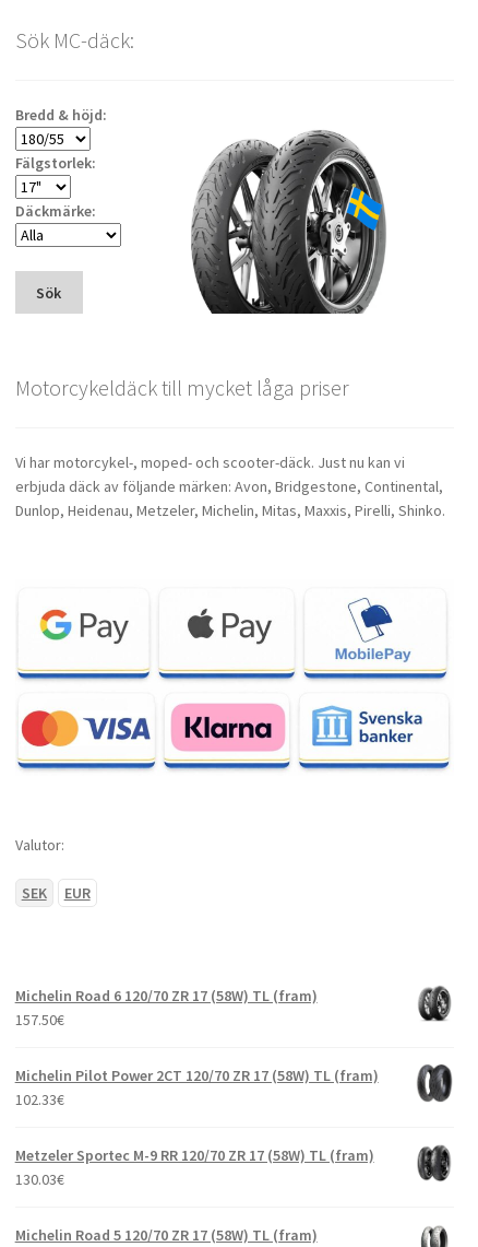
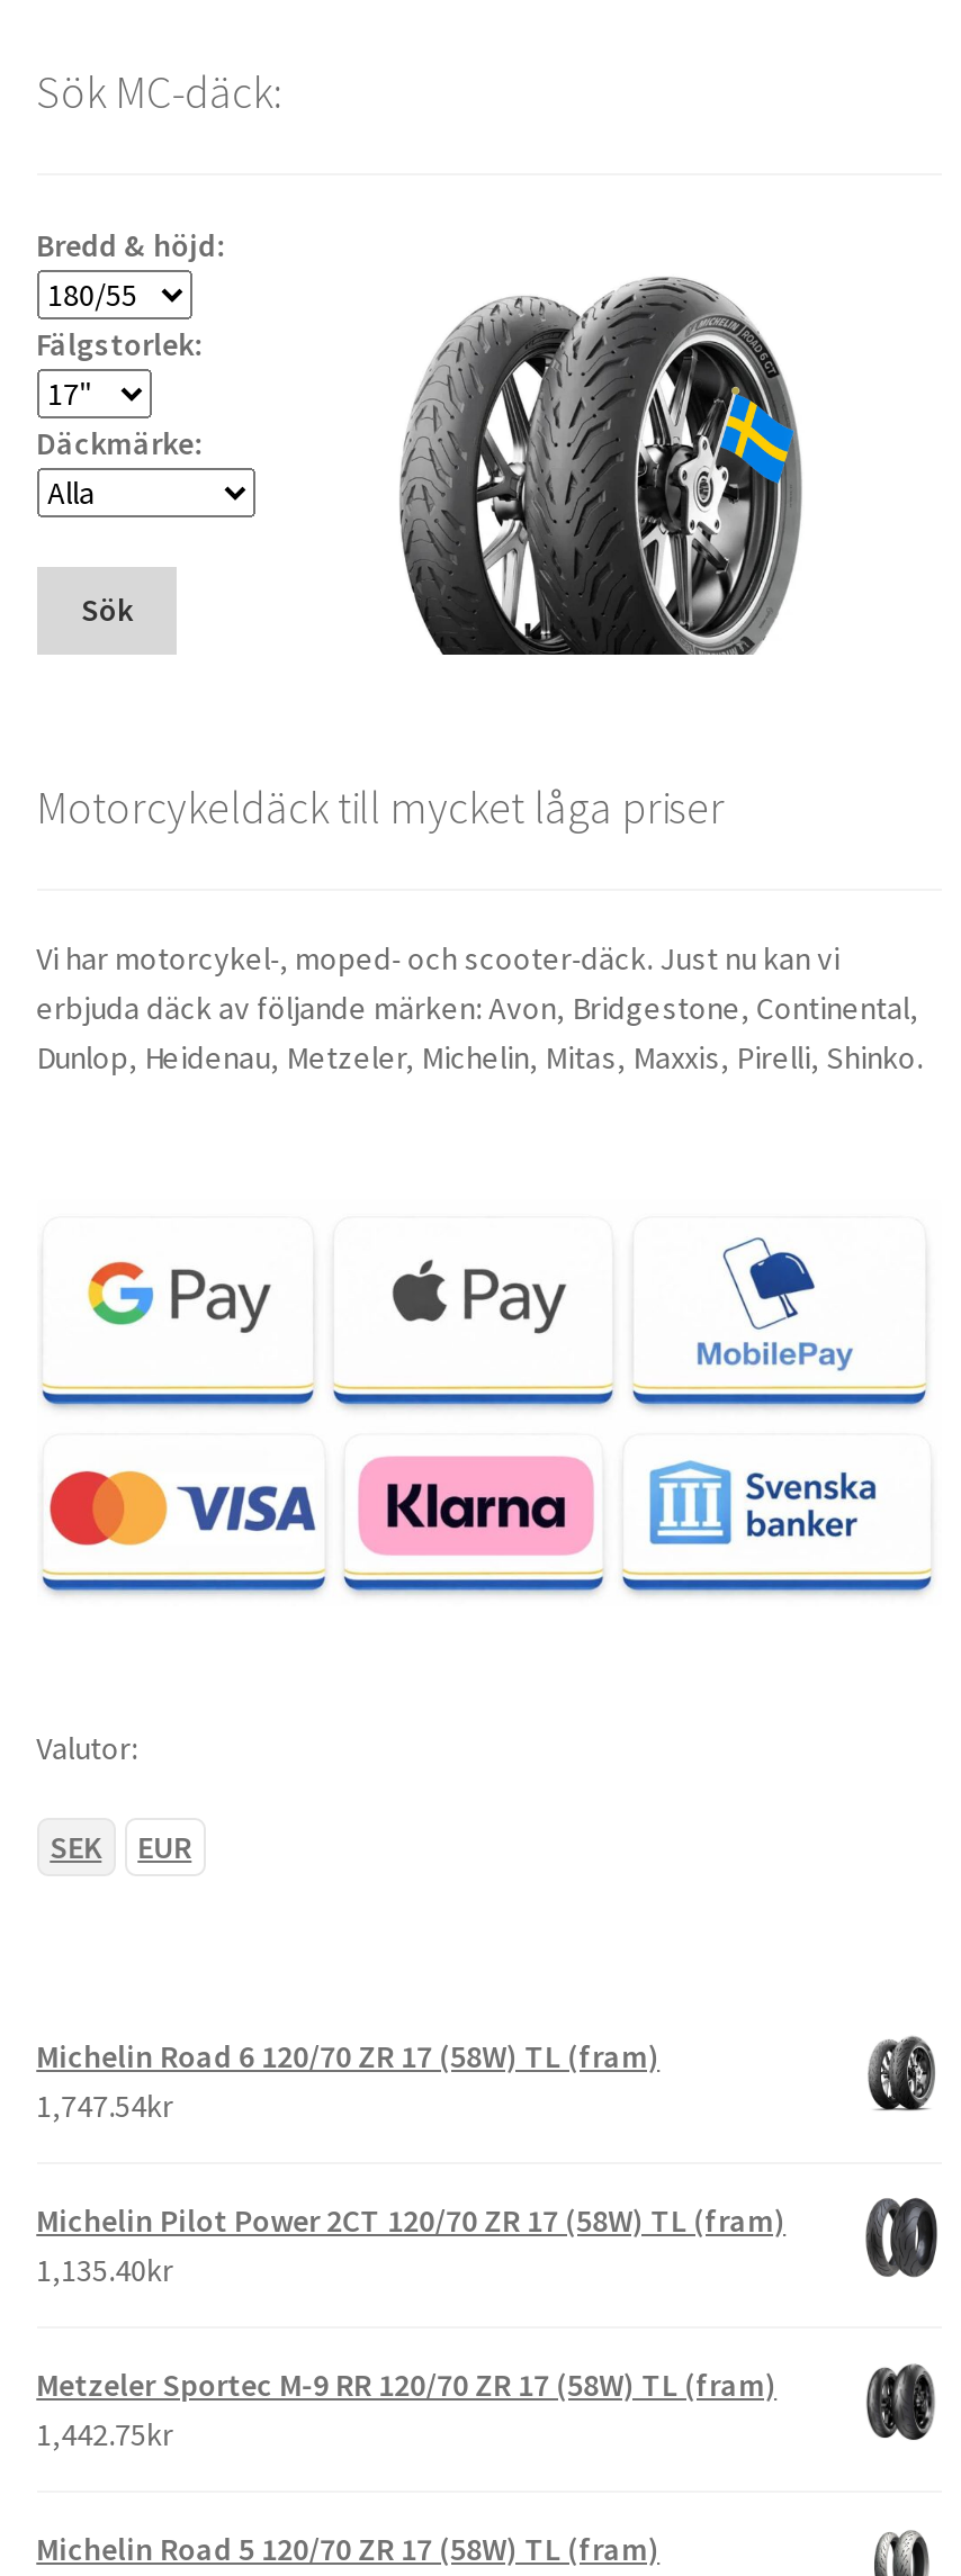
[15,1009,64,1029] 157.50€ -> [36,2087,174,2127] 1,747.54kr
[15,1089,64,1109] 102.33€ -> [36,2251,174,2292] 1,135.40kr
[15,1169,64,1189] 130.03€ -> [36,2415,174,2456] 1,442.75kr

